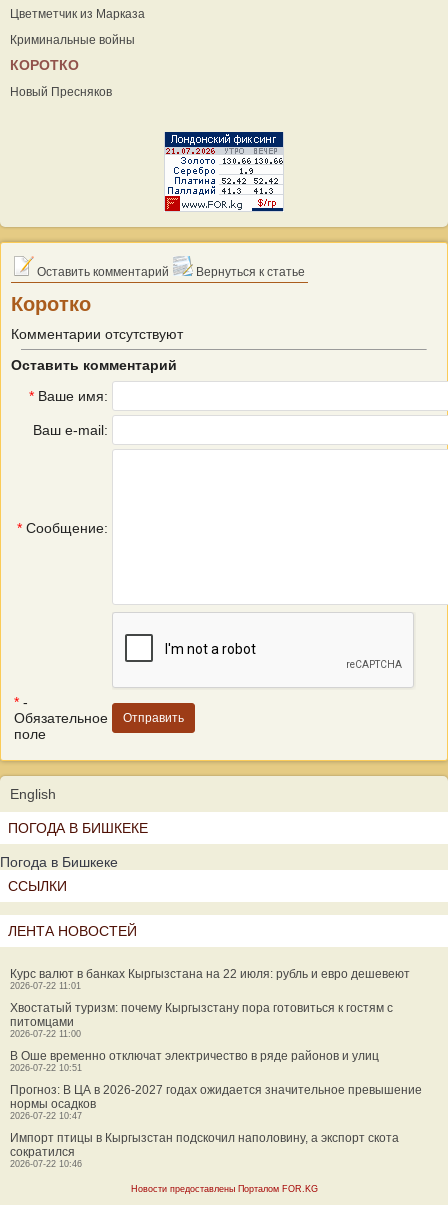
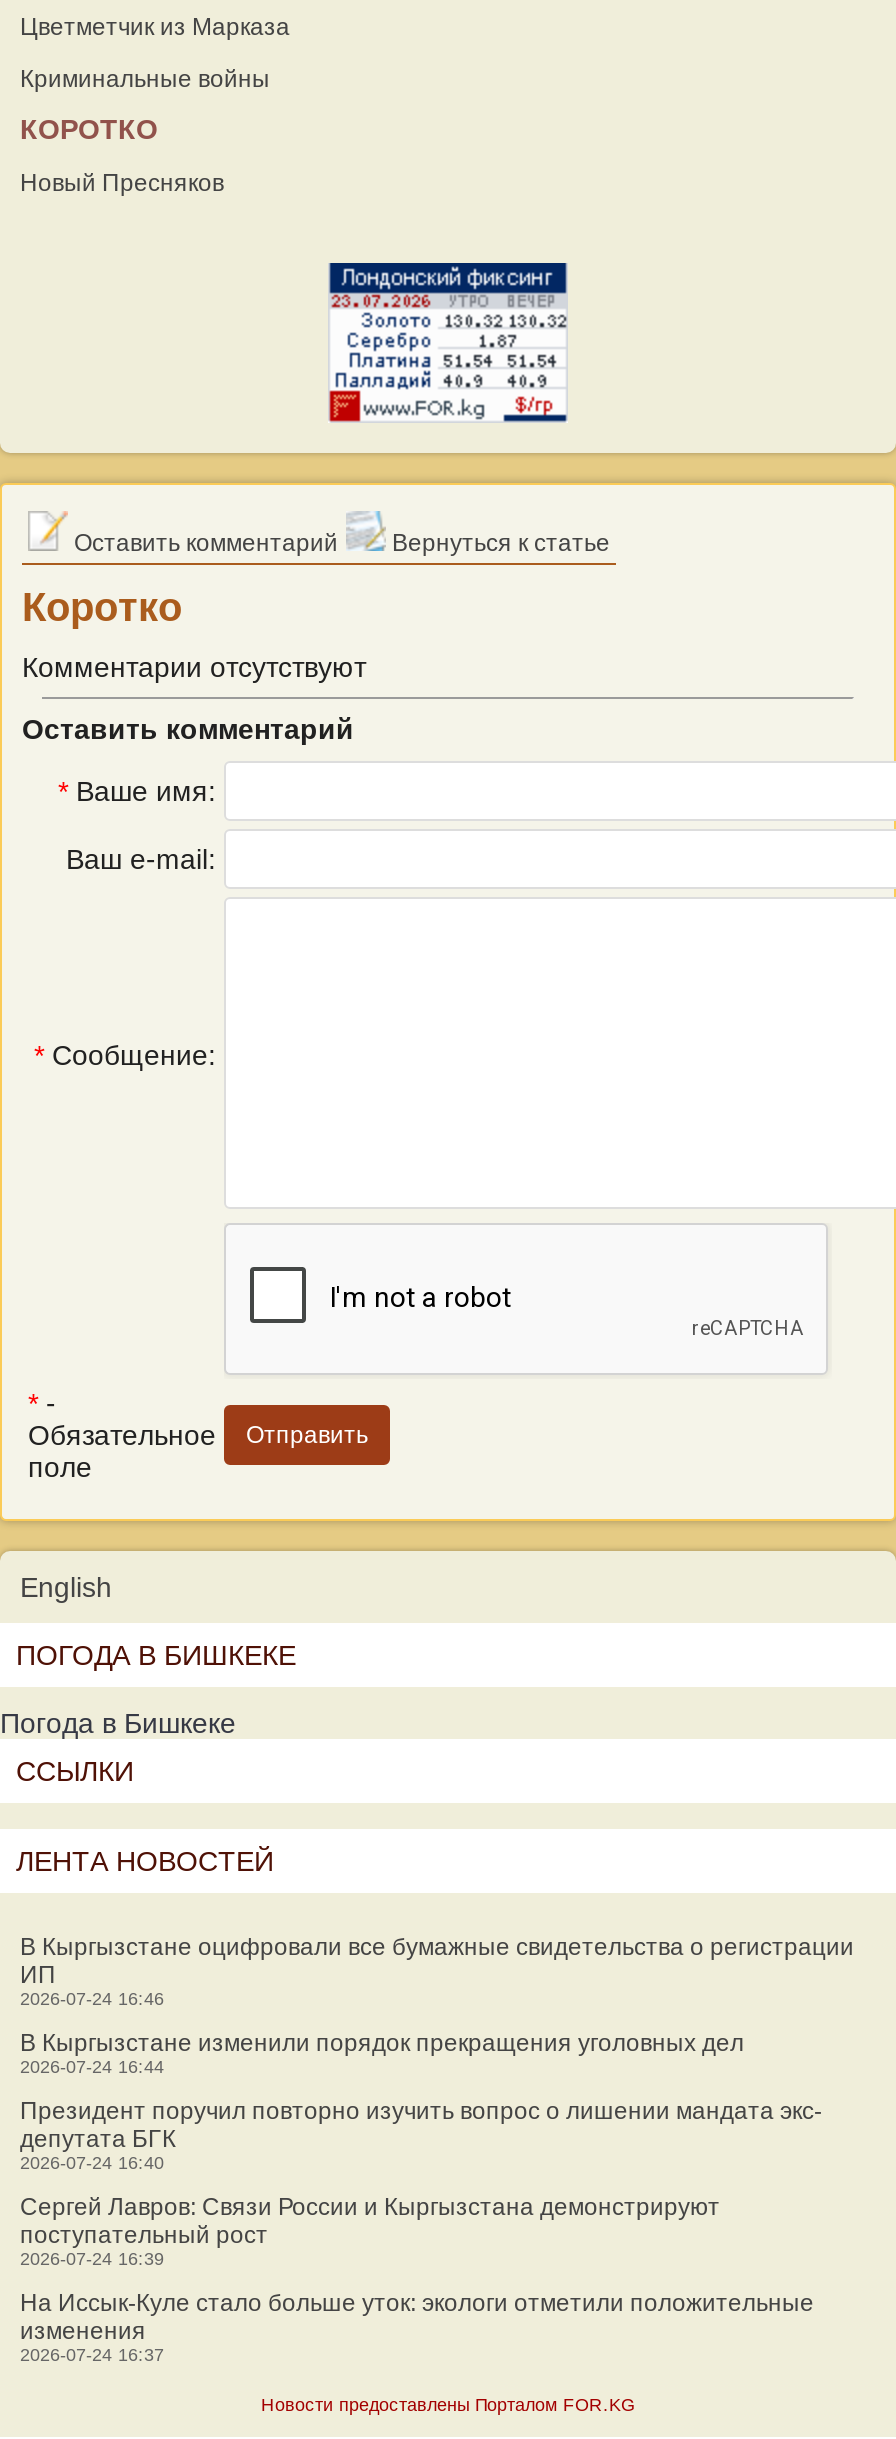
[10,967,410,991] Курс валют в банках Кыргызстана на 22 июля: рубль и евро дешевеют | 2026-07-22 11:01 -> [20,1933,854,2009] В Кыргызстане оцифровали все бумажные свидетельства о регистрации | ИП | 2026-07-24 16:46
[10,1001,393,1039] Хвостатый туризм: почему Кыргызстану пора готовиться к гостям с | питомцами | 2026-07-22 11:00 -> [20,2029,744,2077] В Кыргызстане изменили порядок прекращения уголовных дел | 2026-07-24 16:44
[10,1049,379,1073] В Оше временно отключат электричество в ряде районов и улиц | 2026-07-22 10:51 -> [20,2097,822,2173] Президент поручил повторно изучить вопрос о лишении мандата экс- | депутата БГК | 2026-07-24 16:40
[10,1083,422,1121] Прогноз: В ЦА в 2026-2027 годах ожидается значительное превышение | нормы осадков | 2026-07-22 10:47 -> [20,2193,720,2269] Сергей Лавров: Связи России и Кыргызстана демонстрируют | поступательный рост | 2026-07-24 16:39
[10,1131,399,1169] Импорт птицы в Кыргызстан подскочил наполовину, а экспорт скота | сократился | 2026-07-22 10:46 -> [20,2289,814,2365] На Иссык-Куле стало больше уток: экологи отметили положительные | изменения | 2026-07-24 16:37

